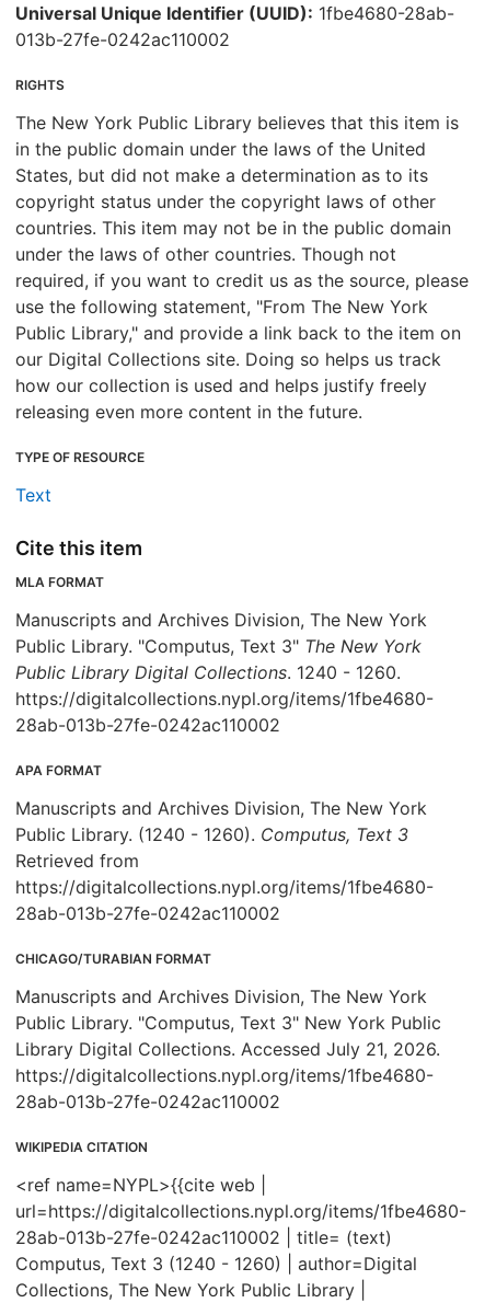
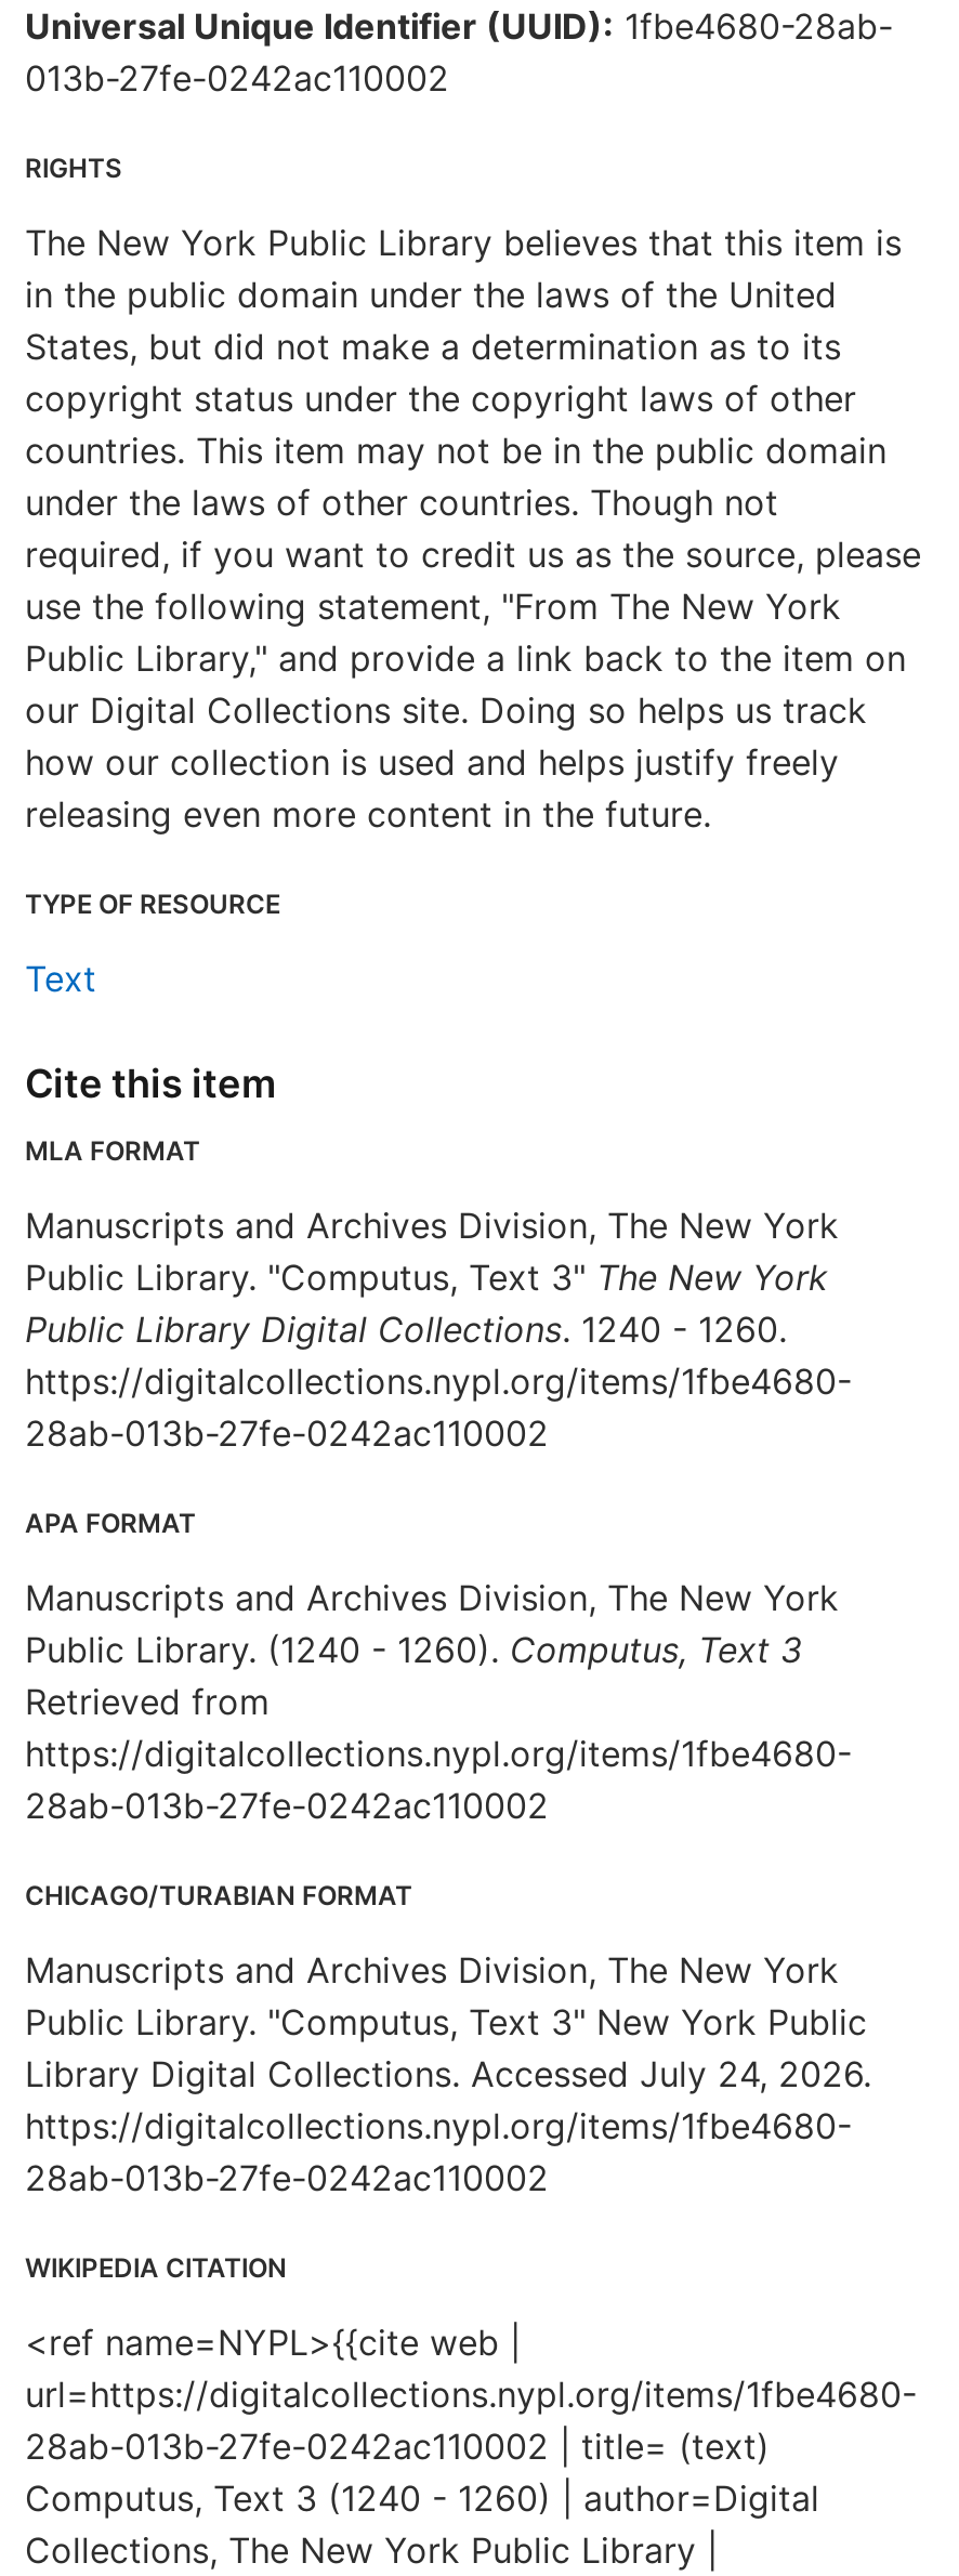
[15,1038,440,1060] Library Digital Collections. Accessed July 21, 2026. -> [25,2052,871,2095] Library Digital Collections. Accessed July 24, 2026.

